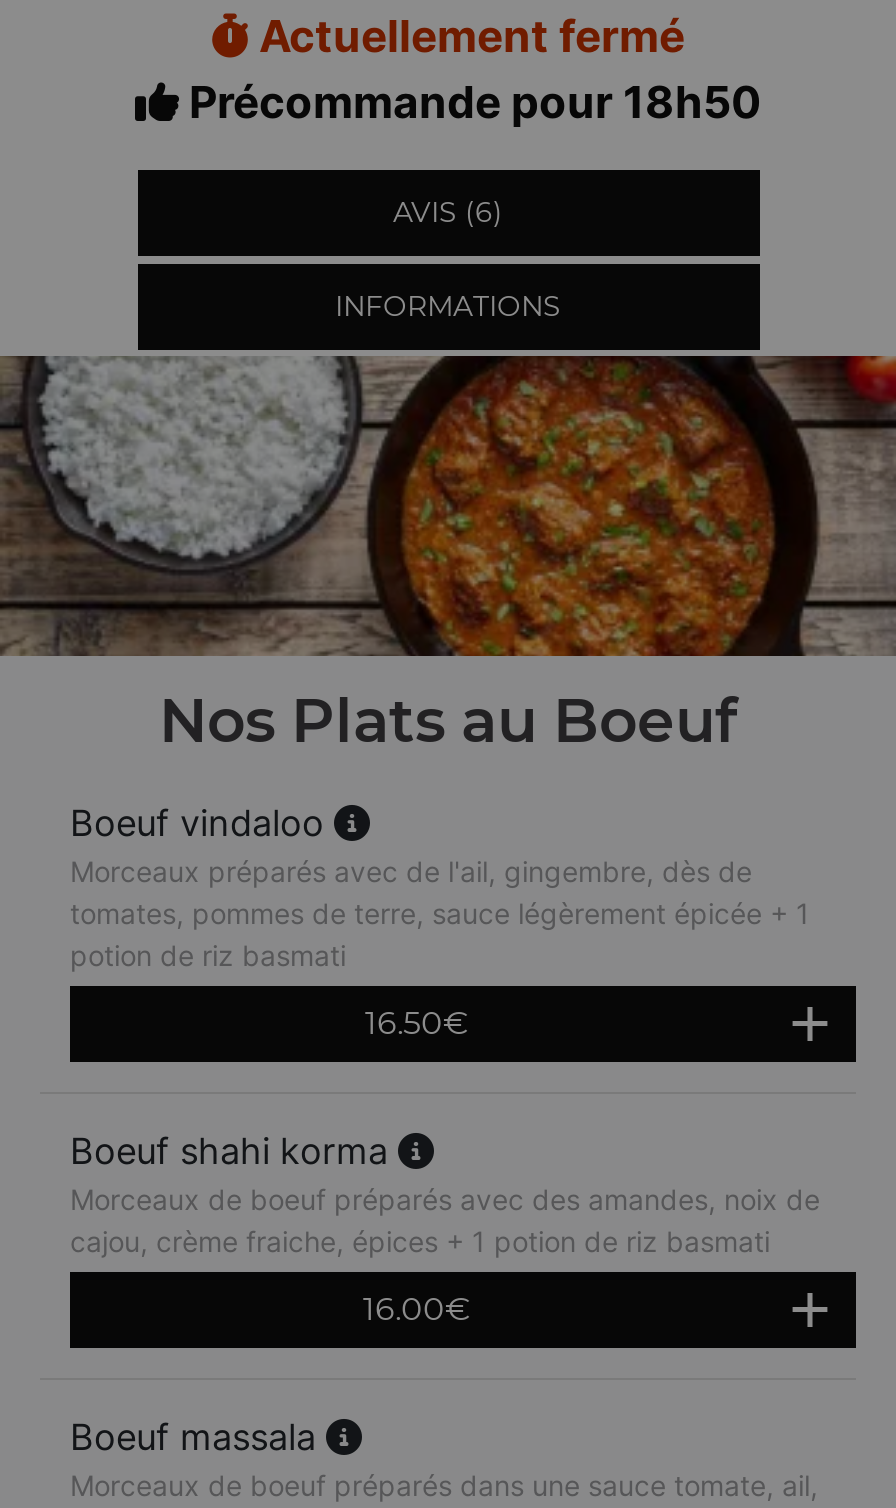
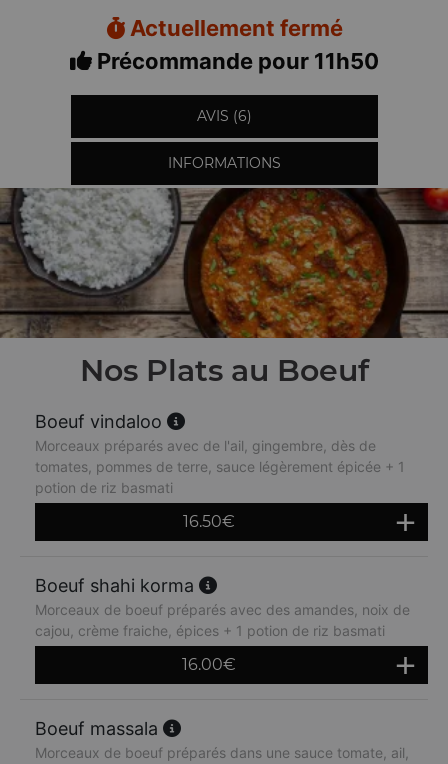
[179,76,761,128] Précommande pour 18h50 -> [91,48,378,74] Précommande pour 11h50

